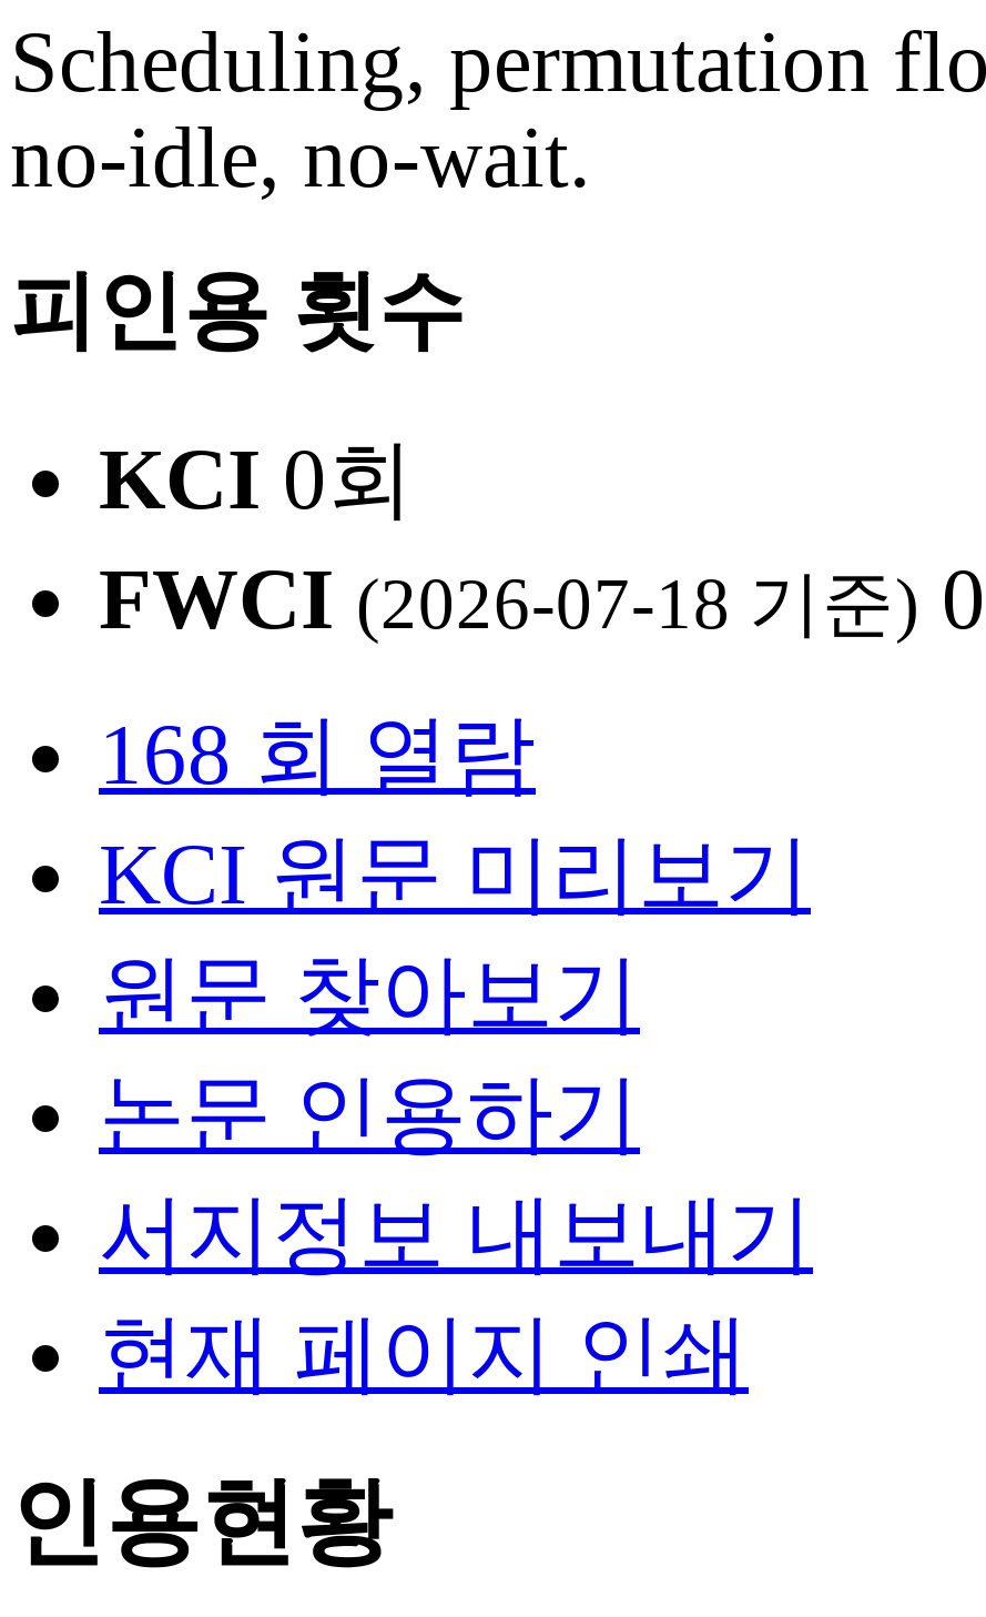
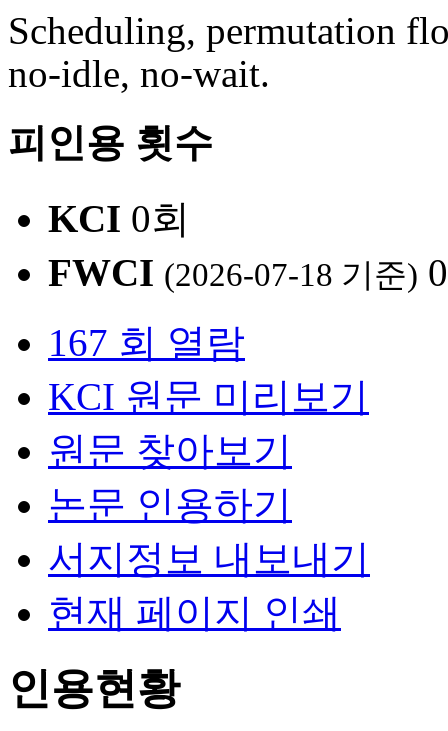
[99,705,536,800] 168 회 열람 -> [48,321,245,364] 167 회 열람

